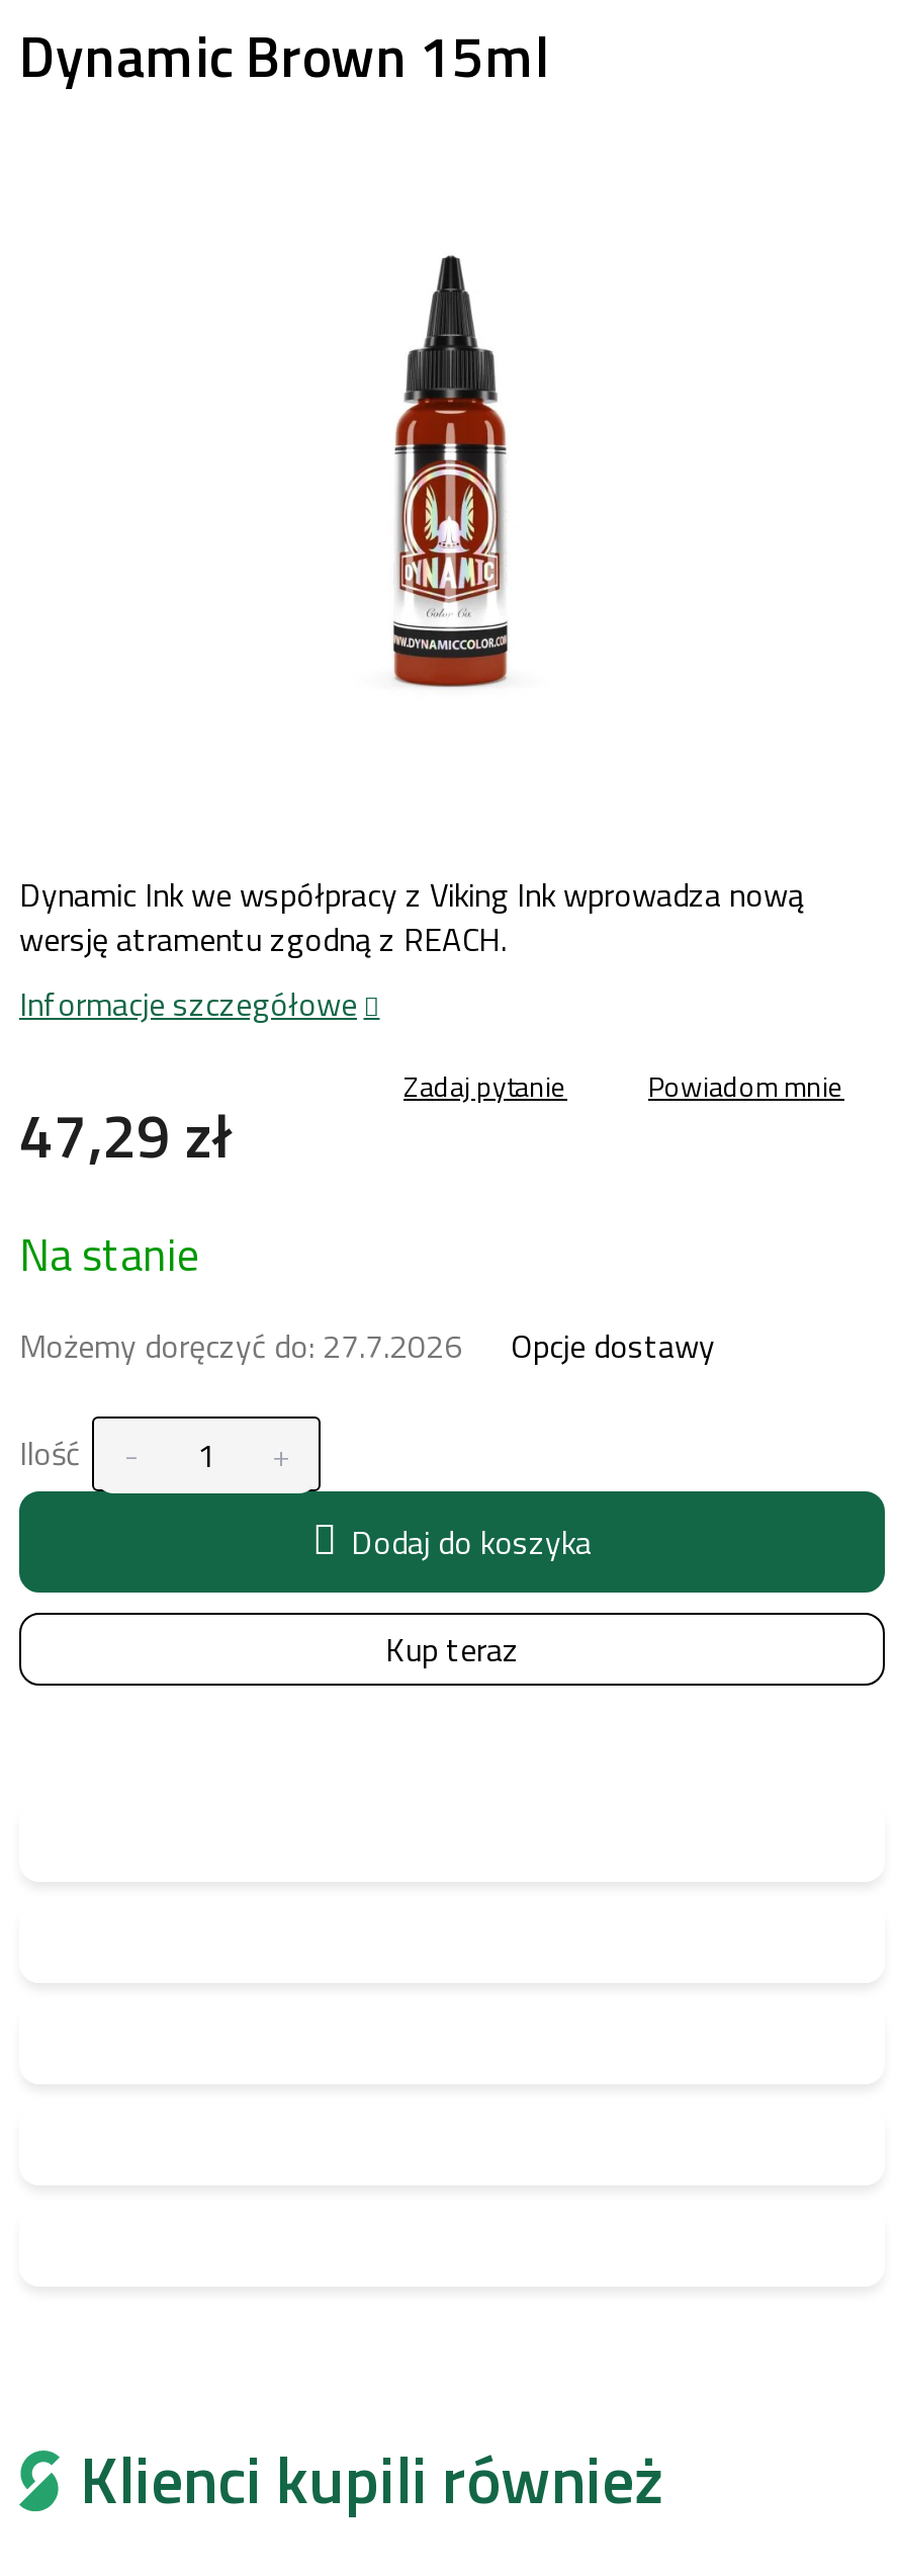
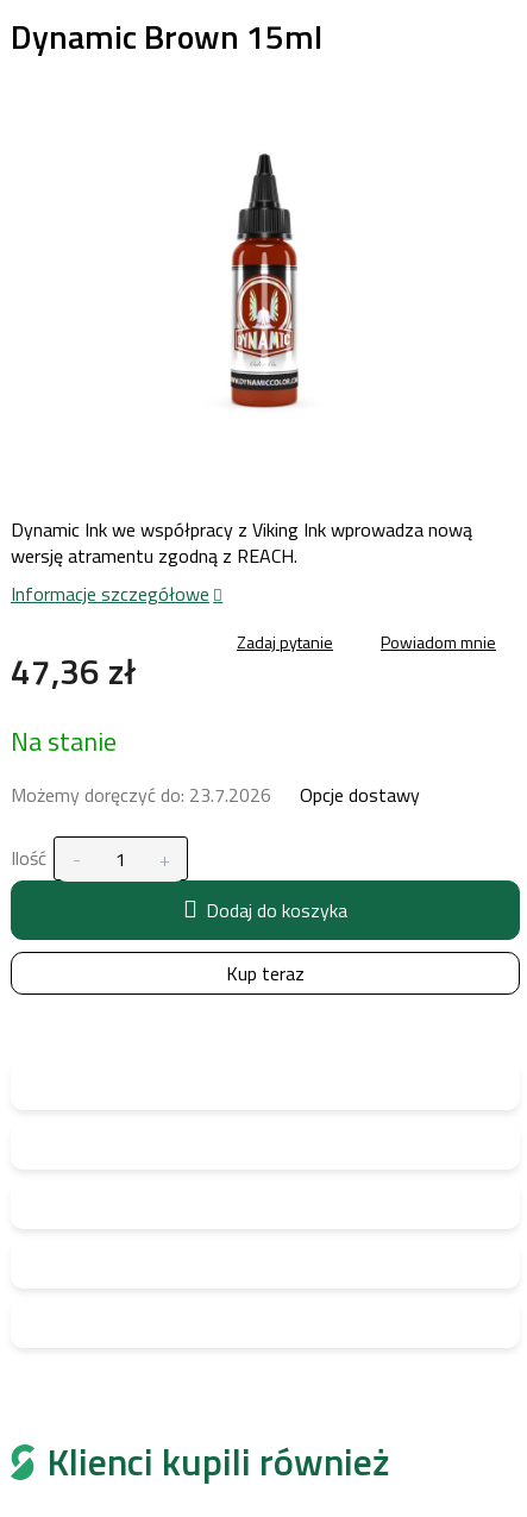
[19,1088,234,1181] 47,29 zł -> [11,643,137,698] 47,36 zł
[19,1321,462,1369] Możemy doręczyć do: 27.7.2026 -> [11,780,271,809] Możemy doręczyć do: 23.7.2026

